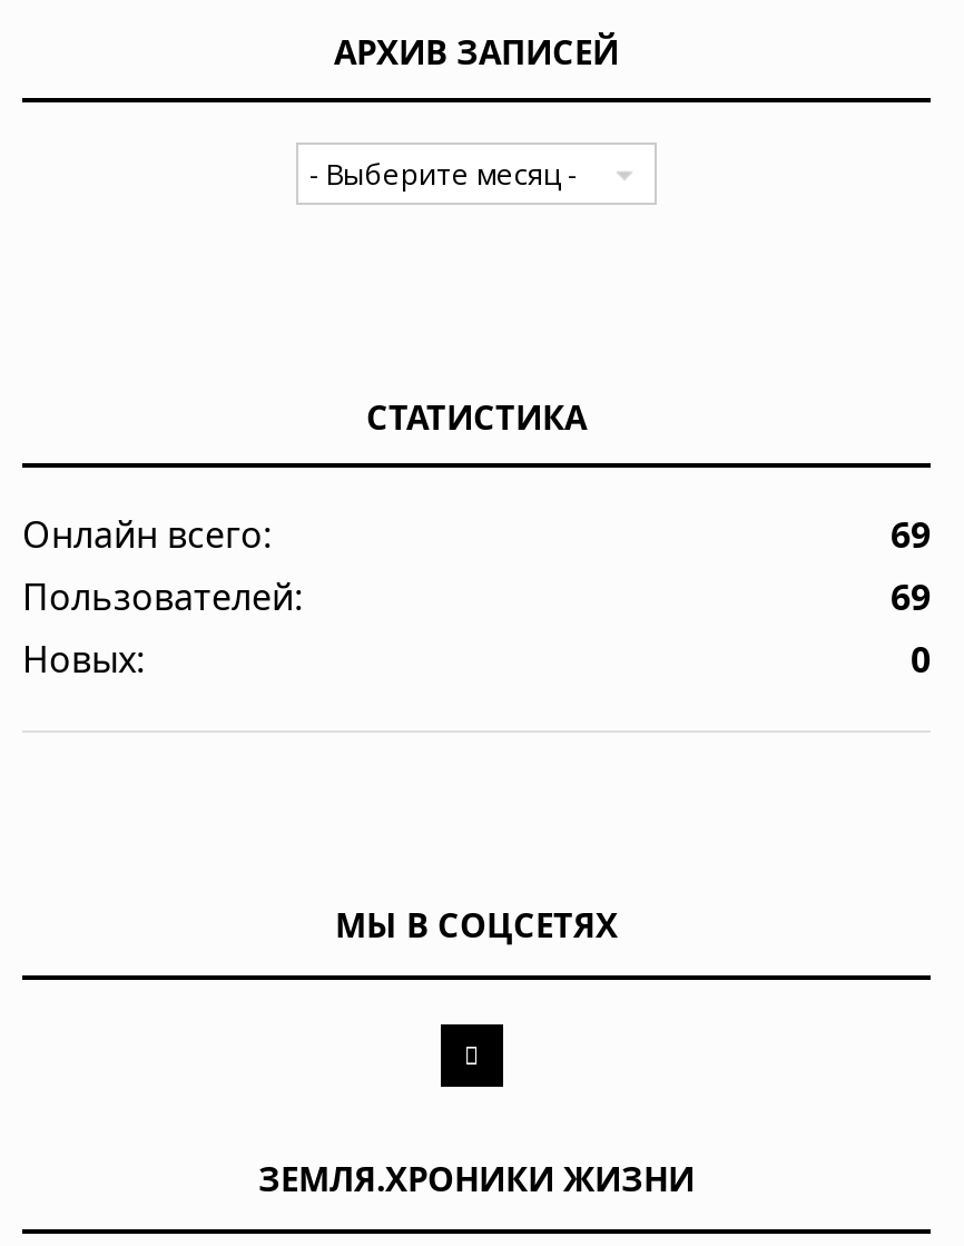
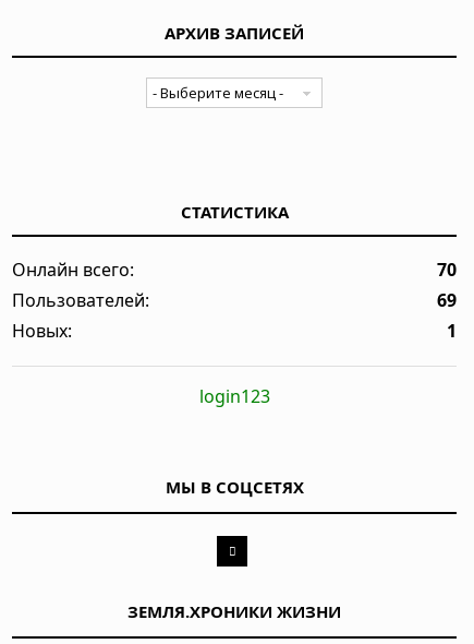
[891,510,931,559] 69 -> [437,258,457,282] 70
[911,635,931,684] 0 -> [199,319,457,408] 1 | login123

